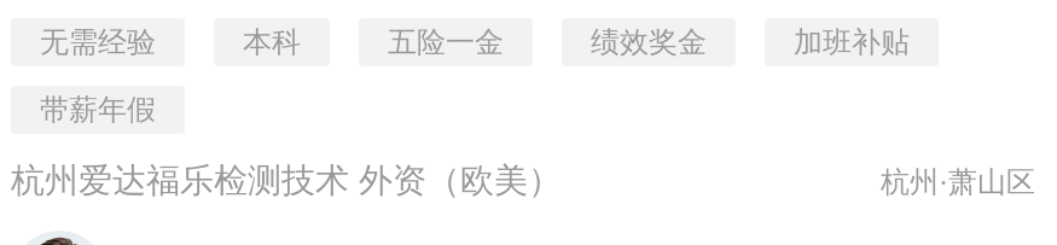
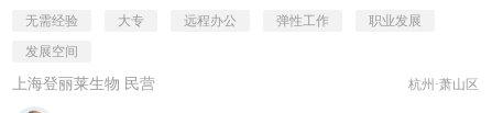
[243,25,910,59] 本科 | 五险一金 | 绩效奖金 | 加班补贴 -> [118,13,422,29] 大专 | 远程办公 | 弹性工作 | 职业发展
[40,93,156,127] 带薪年假 -> [25,44,78,59] 发展空间
[11,163,562,199] 杭州爱达福乐检测技术 外资（欧美） -> [12,76,155,92] 上海登丽莱生物 民营

